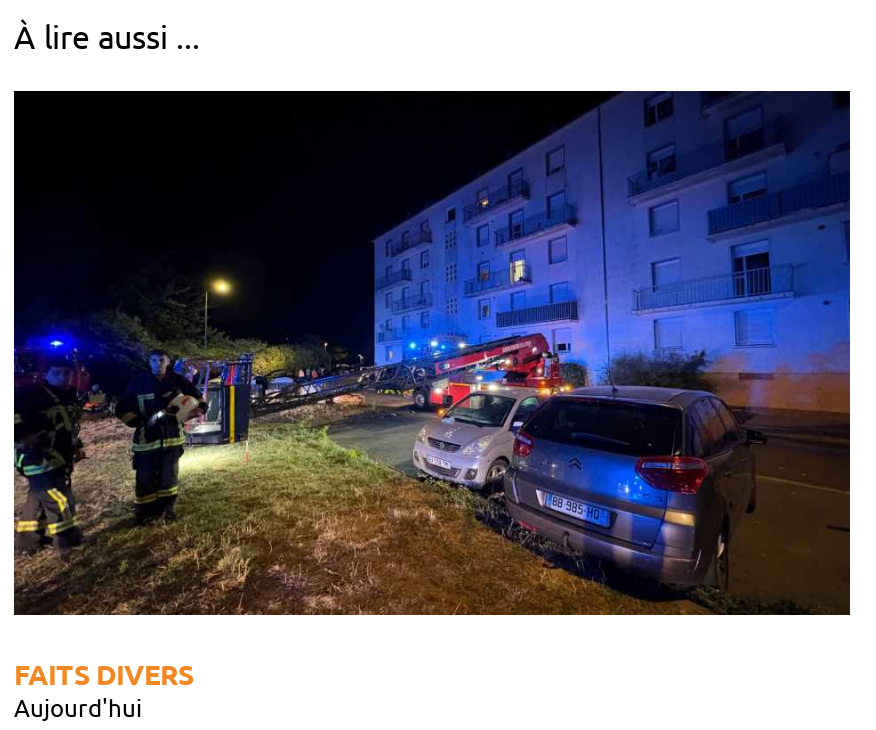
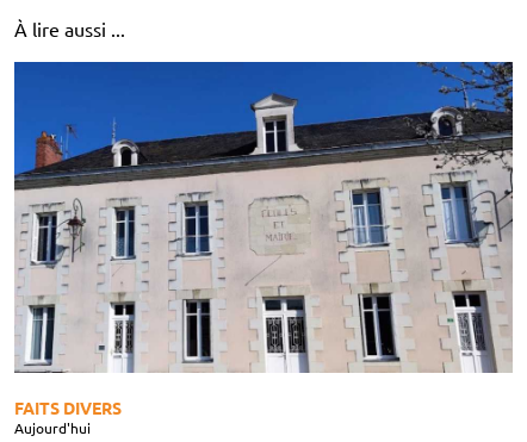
[12,89,852,619] [image] -> [13,61,514,374] [image]

